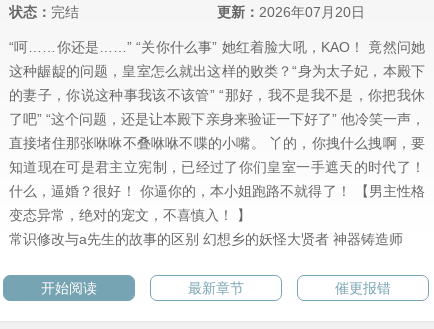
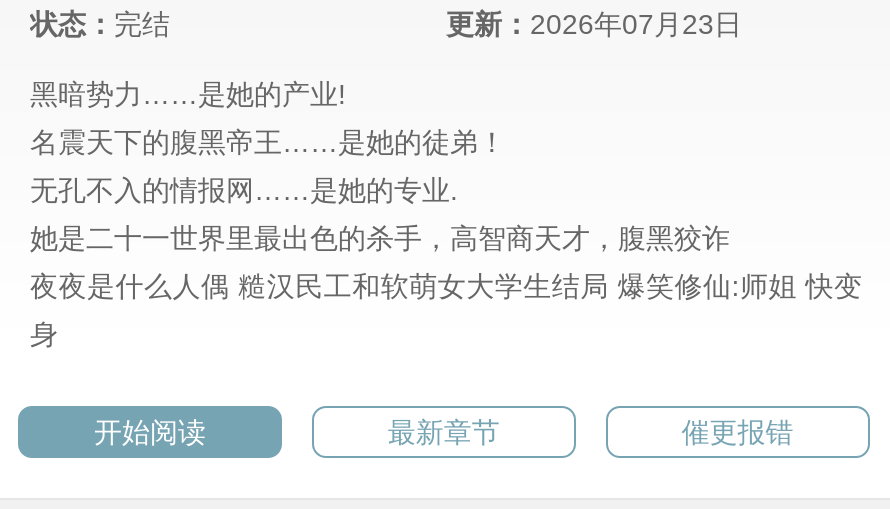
[9,4,425,247] 更新：2026年07月20日 | “呵……你还是……” “关你什么事” 她红着脸大吼，KAO！ 竟然问她 | 这种龌龊的问题，皇室怎么就出这样的败类？“身为太子妃，本殿下 | 的妻子，你说这种事我该不该管” “那好，我不是我不是，你把我休 | 了吧” “这个问题，还是让本殿下亲身来验证一下好了” 他冷笑一声， | 直接堵住那张咻咻不叠咻咻不喋的小嘴。 丫的，你拽什么拽啊，要 | 知道现在可是君主立宪制，已经过了你们皇室一手遮天的时代了！ | 什么，逼婚？很好！ 你逼你的，本小姐跑路不就得了！ 【男主性格 | 变态异常，绝对的宠文，不喜慎入！ 】 | 常识修改与a先生的故事的区别 幻想乡的妖怪大贤者 神器铸造师 -> [30,9,862,351] 更新：2026年07月23日 | 黑暗势力……是她的产业! | 名震天下的腹黑帝王……是她的徒弟！ | 无孔不入的情报网……是她的专业. | 她是二十一世界里最出色的杀手，高智商天才，腹黑狡诈 | 夜夜是什么人偶 糙汉民工和软萌女大学生结局 爆笑修仙:师姐 快变 | 身

